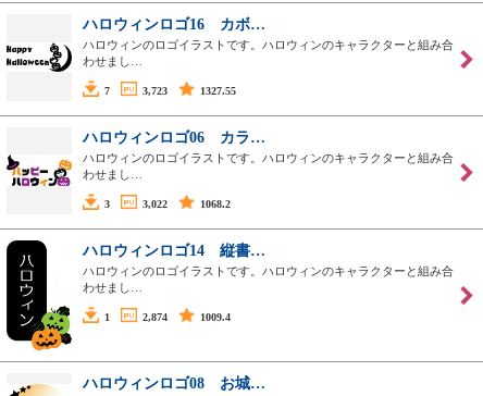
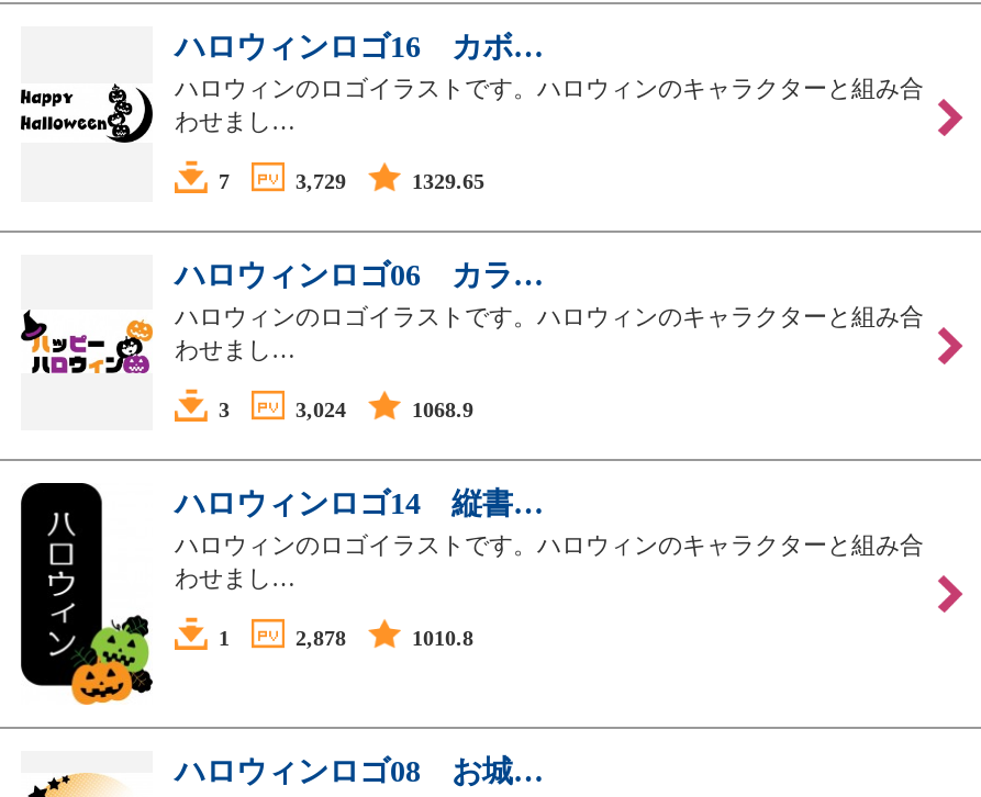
[143,85,168,97] 3,723 -> [296,169,346,194] 3,729
[200,85,236,97] 1327.55 -> [412,169,484,194] 1329.65
[143,198,168,210] 3,022 -> [296,398,346,422] 3,024
[200,198,231,210] 1068.2 -> [412,398,473,422] 1068.9
[143,311,168,323] 2,874 -> [296,626,346,650] 2,878
[200,311,231,323] 1009.4 -> [412,626,473,650] 1010.8

